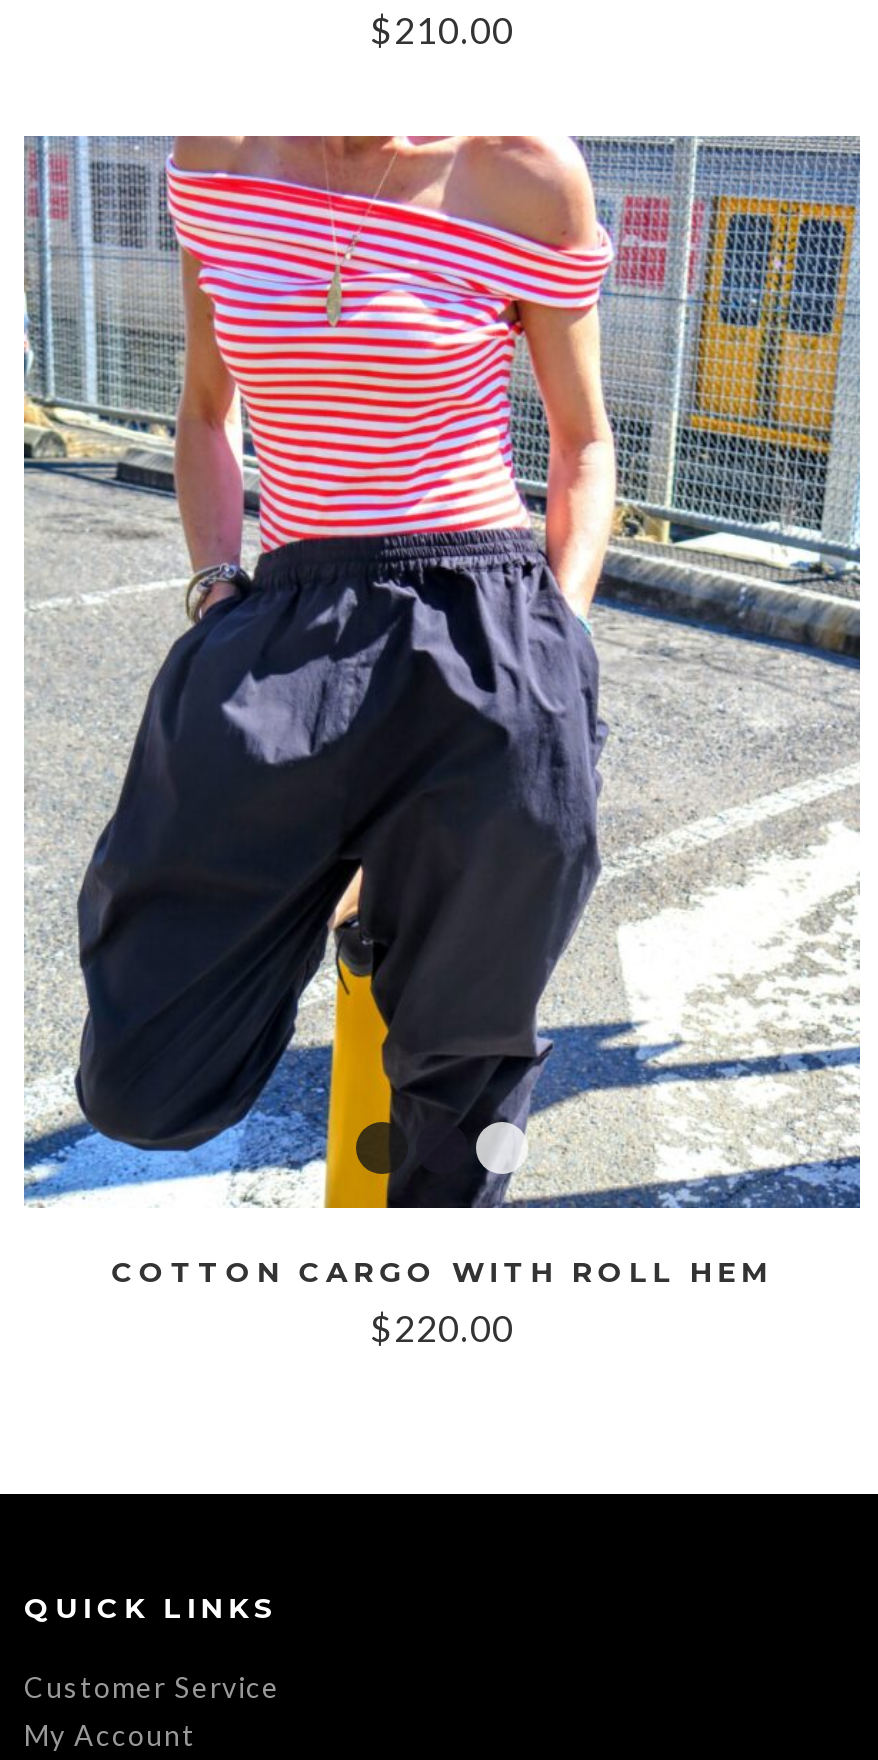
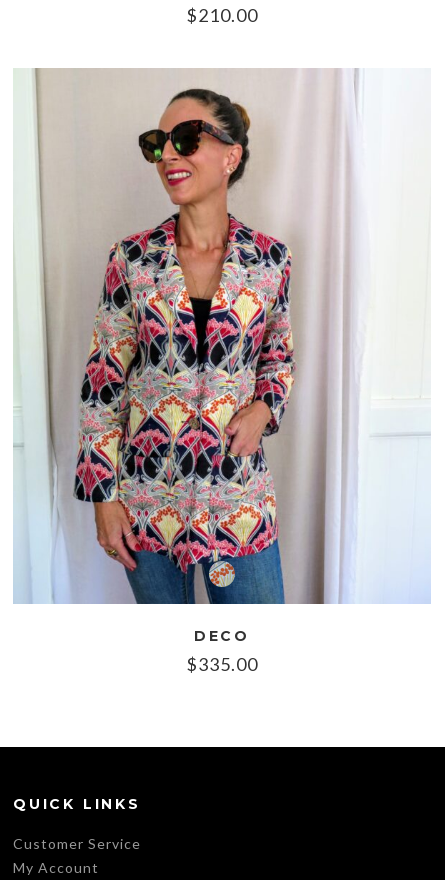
[22,136,862,1351] [image] | COTTON CARGO WITH ROLL HEM | $220.00 -> [13,68,431,675] [image] | DECO | $335.00

